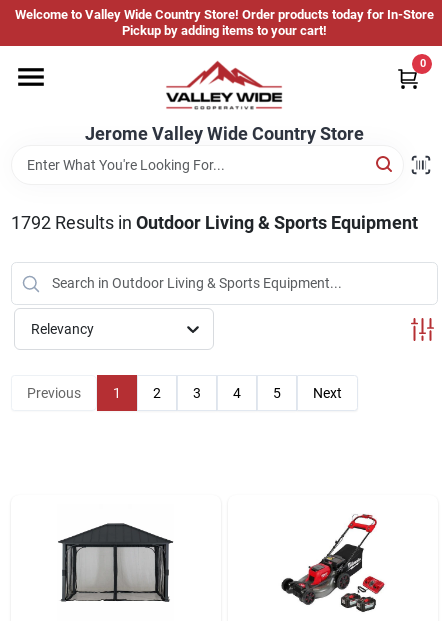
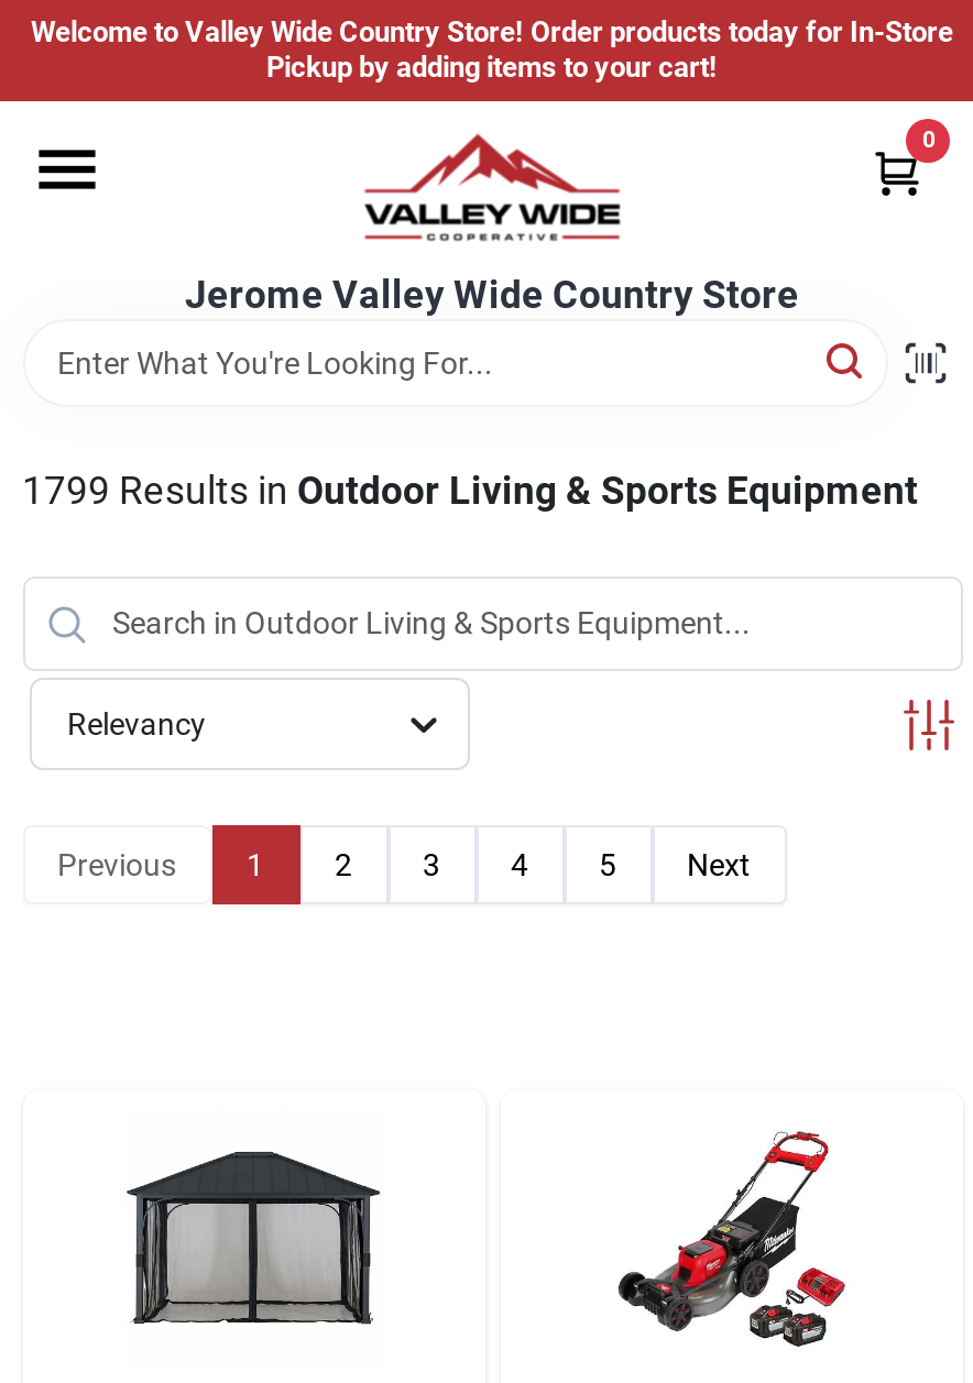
[10,212,417,232] 1792 Results in Outdoor Living & Sports Equipment -> [22,468,918,512] 1799 Results in Outdoor Living & Sports Equipment

